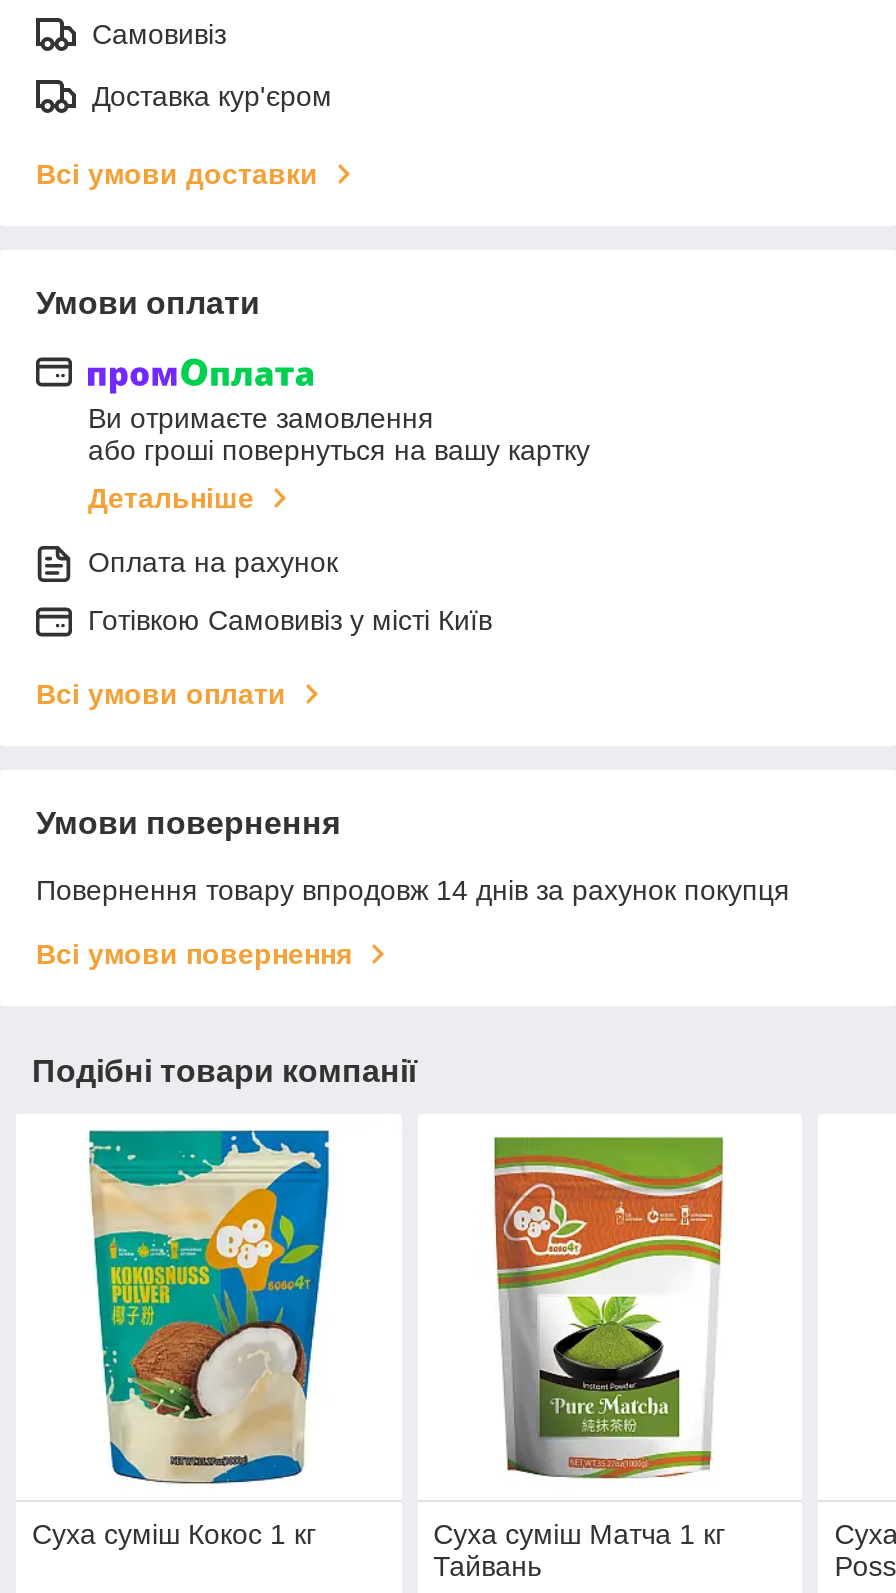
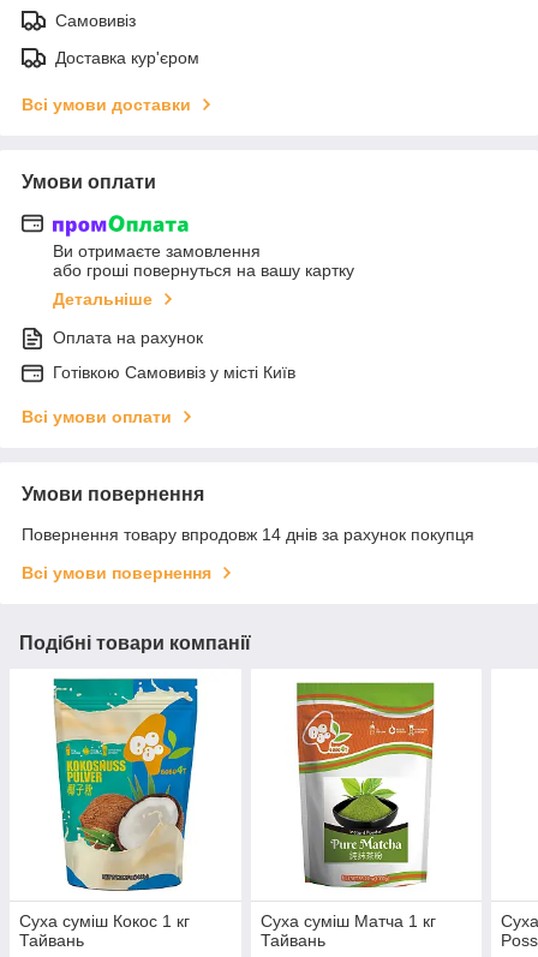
none -> [19,930,84,950] Тайвань

